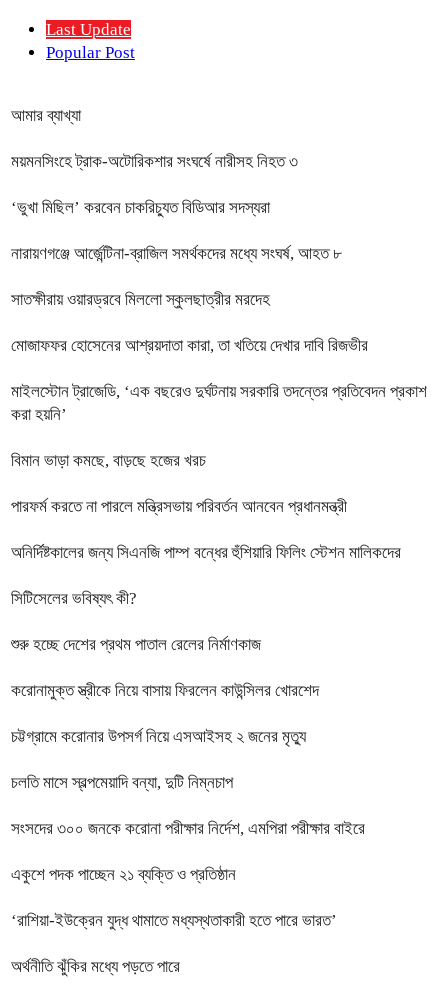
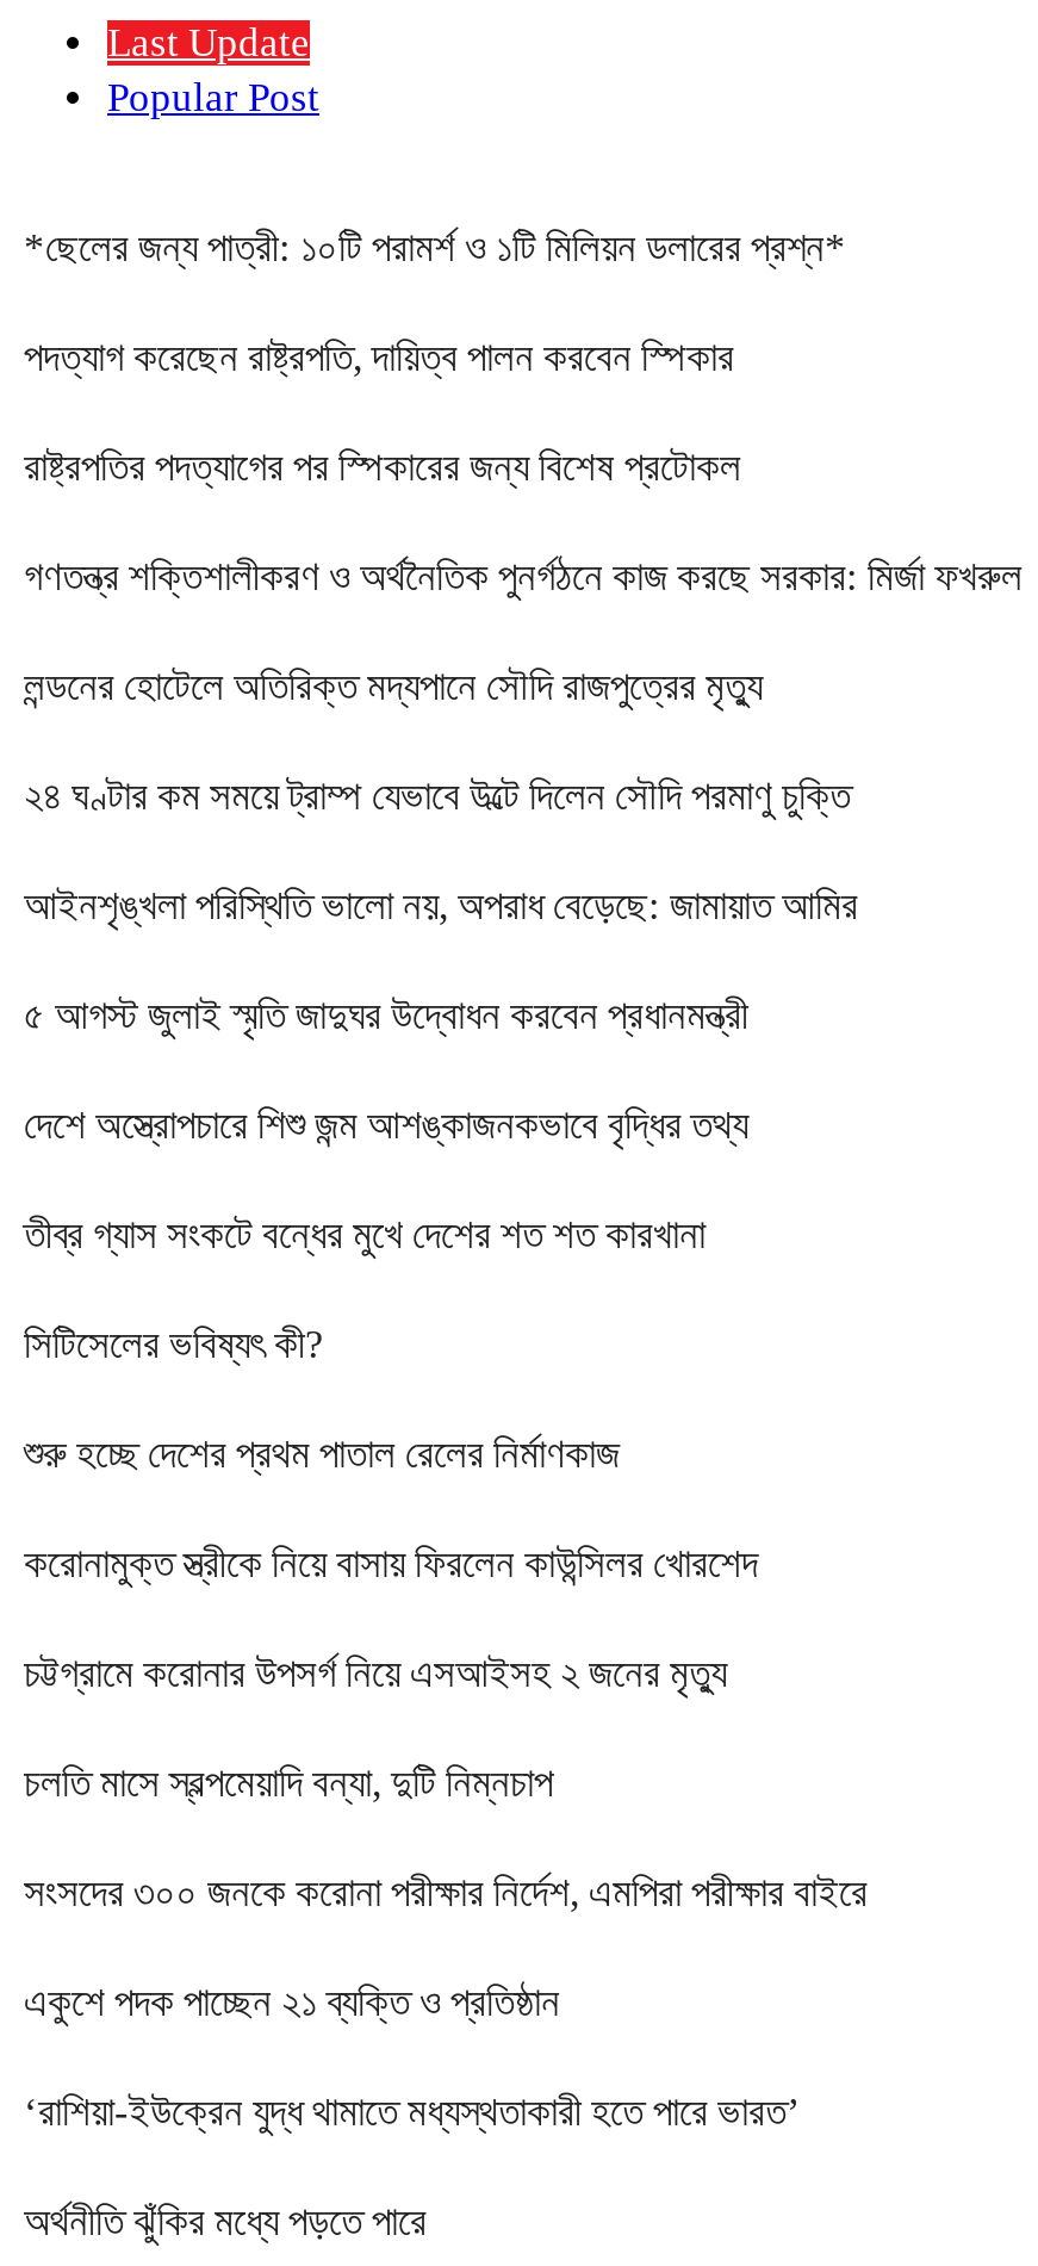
[11,106,81,125] আমার ব্যাখ্যা -> [24,225,846,270] *ছেলের জন্য পাত্রী: ১০টি পরামর্শ ও ১টি মিলিয়ন ডলারের প্রশ্ন*
[11,152,298,171] ময়মনসিংহে ট্রাক-অটোরিকশার সংঘর্ষে নারীসহ নিহত ৩ -> [24,334,734,380] পদত্যাগ করেছেন রাষ্ট্রপতি, দায়িত্ব পালন করবেন স্পিকার
[11,198,270,217] ‘ভুখা মিছিল’ করবেন চাকরিচ্যুত বিডিআর সদস্যরা -> [24,444,741,489] রাষ্ট্রপতির পদত্যাগের পর স্পিকারের জন্য বিশেষ প্রটোকল
[11,244,342,263] নারায়ণগঞ্জে আর্জেন্টিনা-ব্রাজিল সমর্থকদের মধ্যে সংঘর্ষ, আহত ৮ -> [24,554,1023,599] গণতন্ত্র শক্তিশালীকরণ ও অর্থনৈতিক পুনর্গঠনে কাজ করছে সরকার: মির্জা ফখরুল
[11,290,270,309] সাতক্ষীরায় ওয়ারড্রবে মিললো স্কুলছাত্রীর মরদেহ -> [24,663,763,709] লন্ডনের হোটেলে অতিরিক্ত মদ্যপানে সৌদি রাজপুত্রের মৃত্যু
[11,336,368,355] মোজাফফর হোসেনের আশ্রয়দাতা কারা, তা খতিয়ে দেখার দাবি রিজভীর -> [24,773,851,818] ২৪ ঘণ্টার কম সময়ে ট্রাম্প যেভাবে উল্টে দিলেন সৌদি পরমাণু চুক্তি
[11,382,427,424] মাইলস্টোন ট্রাজেডি, ‘এক বছরেও দুর্ঘটনায় সরকারি তদন্তের প্রতিবেদন প্রকাশ | করা হয়নি’ -> [24,883,858,928] আইনশৃঙ্খলা পরিস্থিতি ভালো নয়, অপরাধ বেড়েছে: জামায়াত আমির
[11,451,206,470] বিমান ভাড়া কমছে, বাড়ছে হজের খরচ -> [24,992,748,1038] ৫ আগস্ট জুলাই স্মৃতি জাদুঘর উদ্বোধন করবেন প্রধানমন্ত্রী
[11,497,347,516] পারফর্ম করতে না পারলে মন্ত্রিসভায় পরিবর্তন আনবেন প্রধানমন্ত্রী -> [24,1102,748,1147] দেশে অস্ত্রোপচারে শিশু জন্ম আশঙ্কাজনকভাবে বৃদ্ধির তথ্য
[11,543,401,562] অনির্দিষ্টকালের জন্য সিএনজি পাম্প বন্ধের হুঁশিয়ারি ফিলিং স্টেশন মালিকদের -> [24,1212,706,1257] তীব্র গ্যাস সংকটে বন্ধের মুখে দেশের শত শত কারখানা

